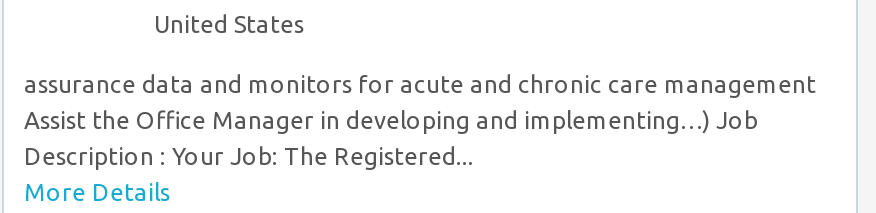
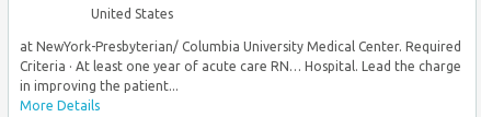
[24,71,816,169] assurance data and monitors for acute and chronic care management | Assist the Office Manager in developing and implementing…) Job | Description : Your Job: The Registered... -> [20,39,461,93] at NewYork-Presbyterian/ Columbia University Medical Center. Required | Criteria · At least one year of acute care RN… Hospital. Lead the charge | in improving the patient...

